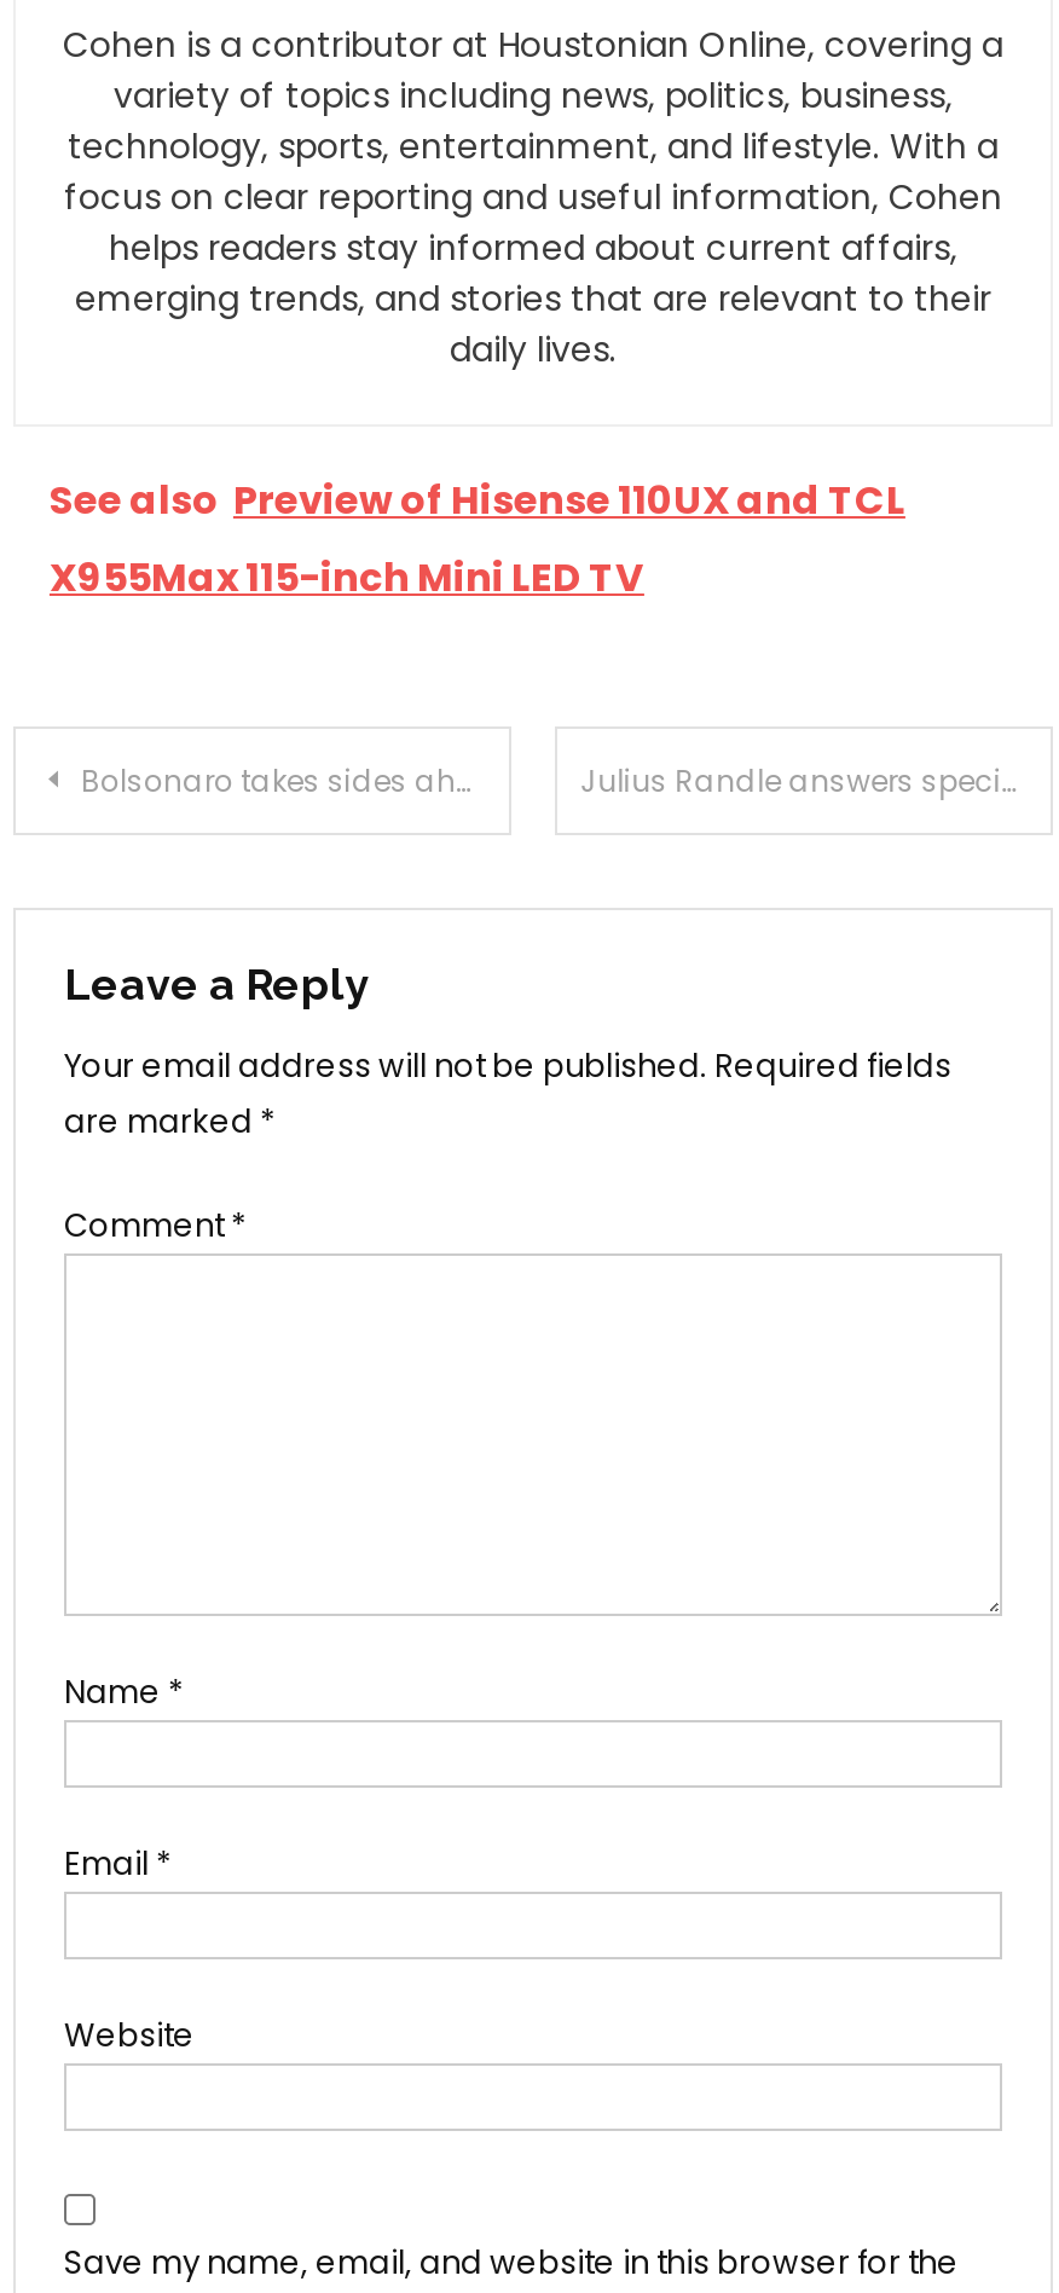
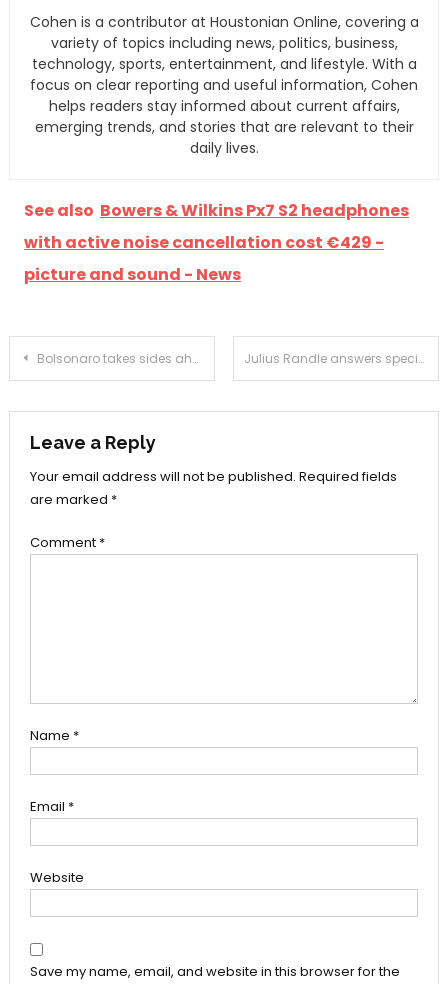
[50,472,905,605] See also Preview of Hisense 110UX and TCL | X955Max 115-inch Mini LED TV -> [24,199,409,286] See also Bowers & Wilkins Px7 S2 headphones | with active noise cancellation cost €429 - | picture and sound - News

